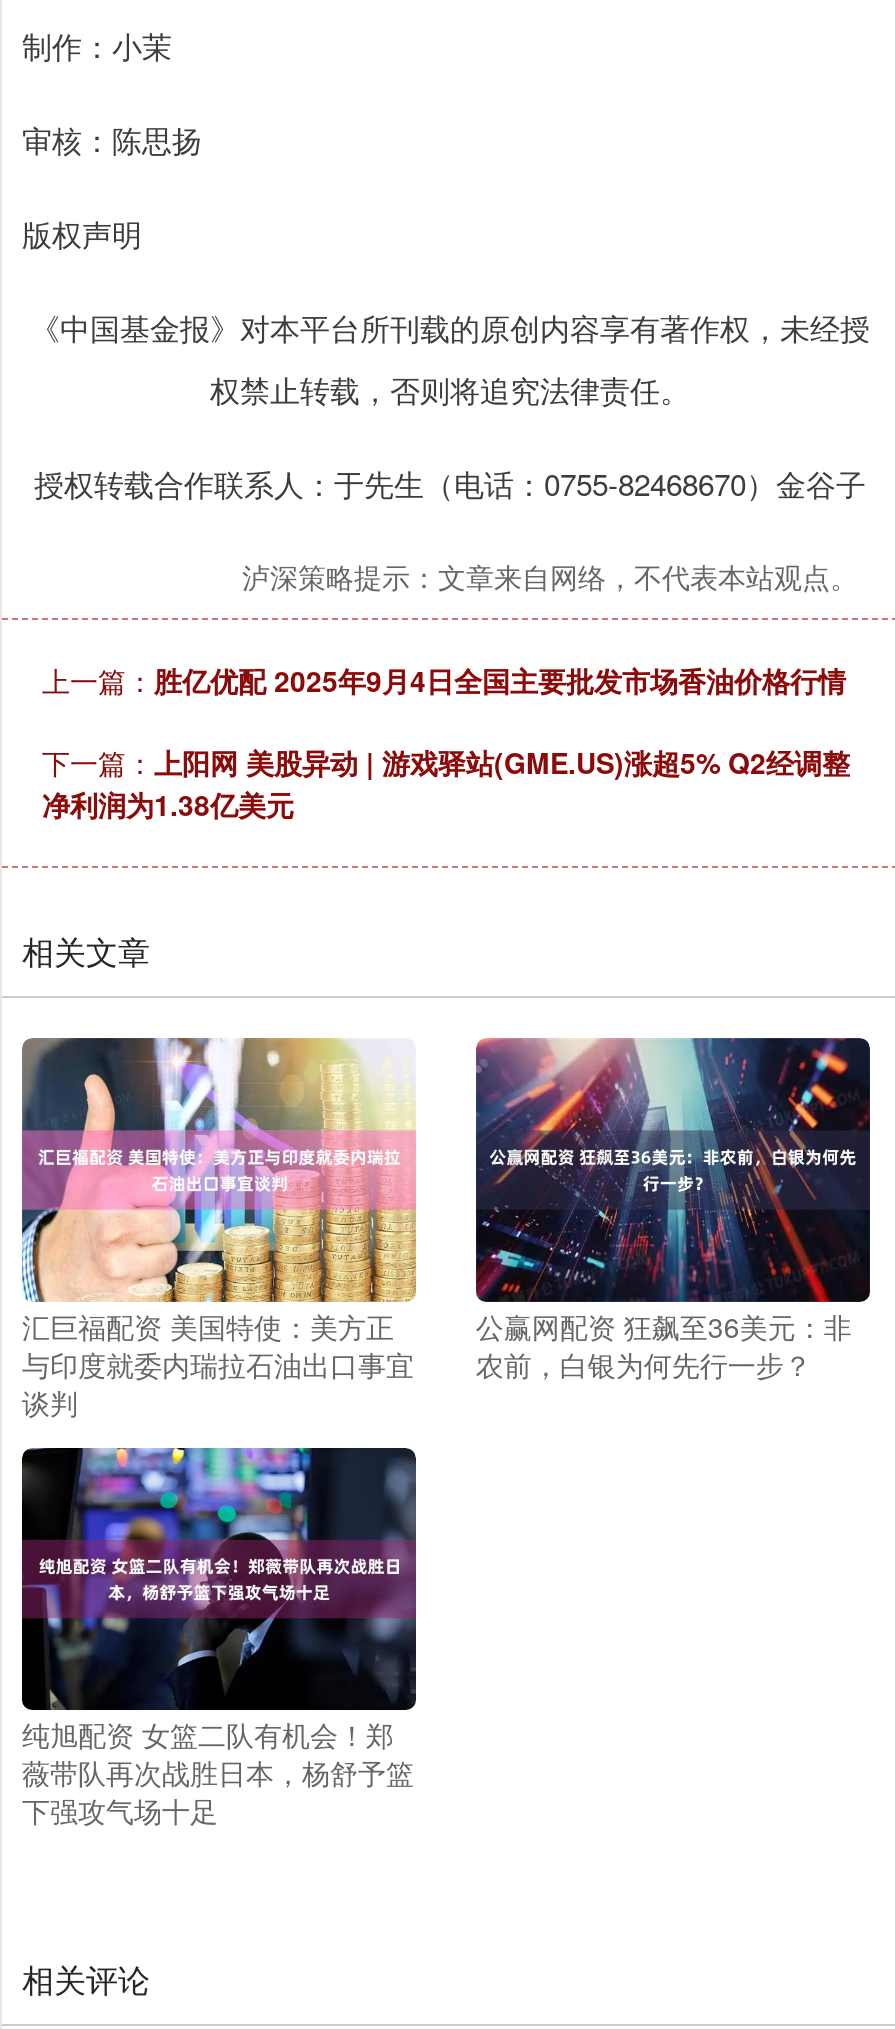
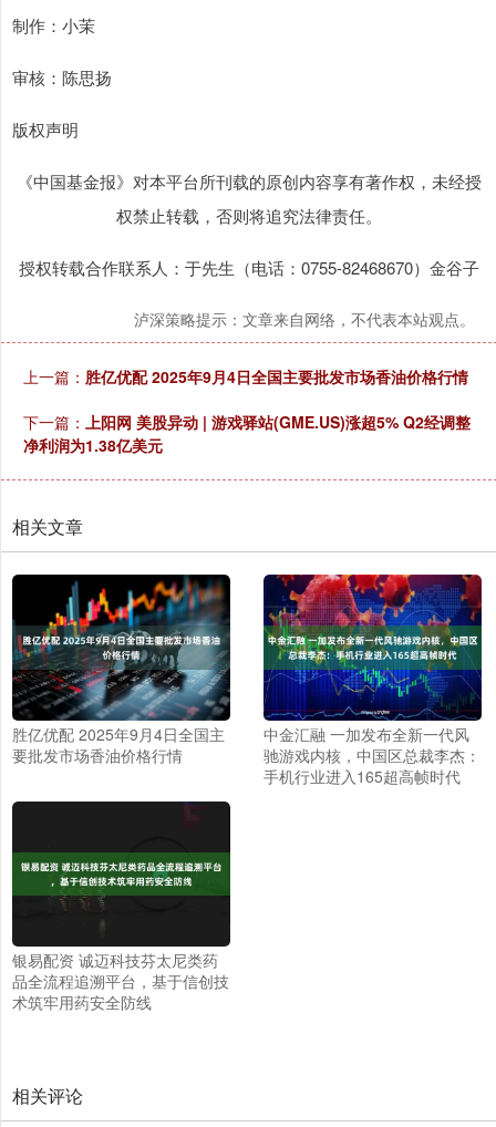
[20,1036,418,1421] [image] | 汇巨福配资 美国特使：美方正 | 与印度就委内瑞拉石油出口事宜 | 谈判 -> [11,573,231,766] [image] | 胜亿优配 2025年9月4日全国主 | 要批发市场香油价格行情
[474,1036,870,1383] [image] | 公赢网配资 狂飙至36美元：非 | 农前，白银为何先行一步？ -> [262,573,483,787] [image] | 中金汇融 一加发布全新一代风 | 驰游戏内核，中国区总裁李杰： | 手机行业进入165超高帧时代
[22,1446,416,1830] [image] | 纯旭配资 女篮二队有机会！郑 | 薇带队再次战胜日本，杨舒予篮 | 下强攻气场十足 -> [12,800,230,1013] [image] | 银易配资 诚迈科技芬太尼类药 | 品全流程追溯平台，基于信创技 | 术筑牢用药安全防线

